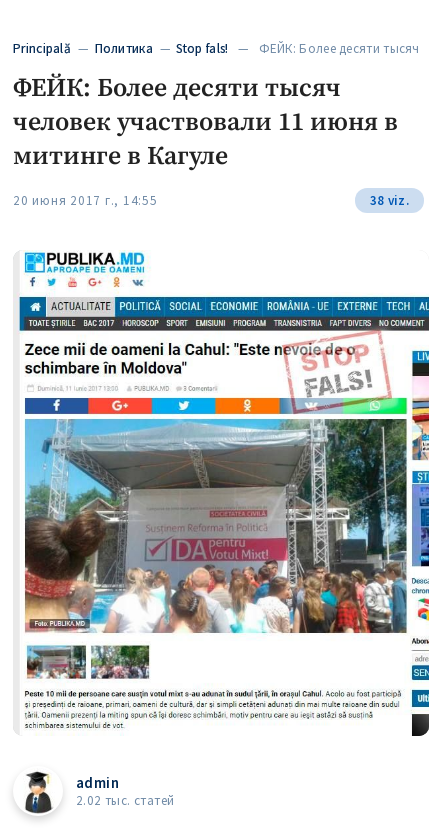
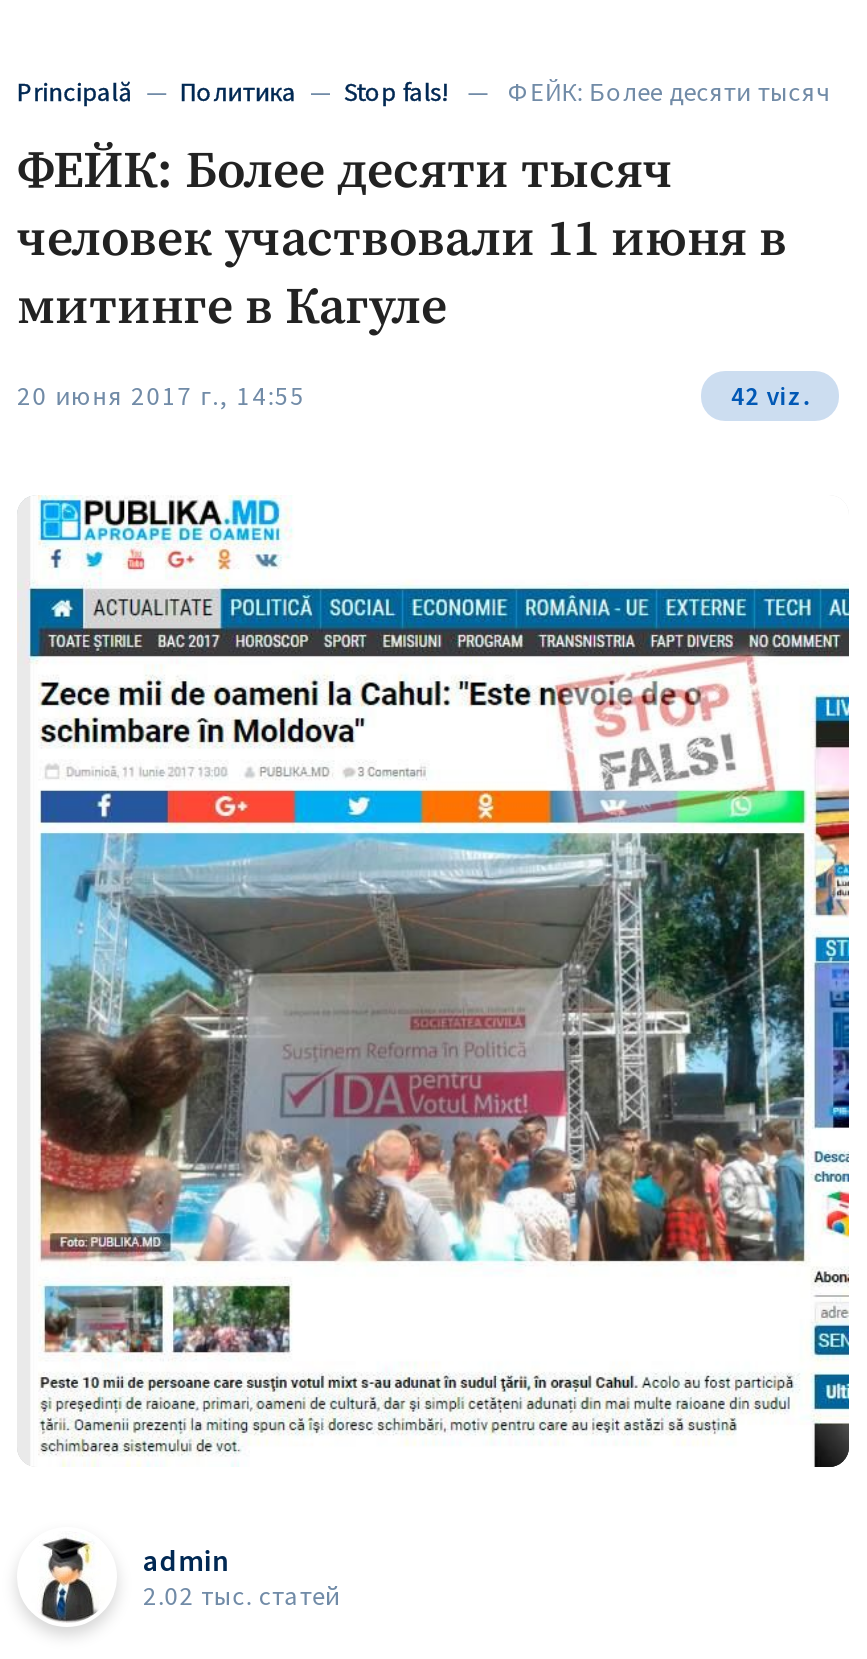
[370,192,409,209] 38 viz. -> [731,378,809,412] 42 viz.

